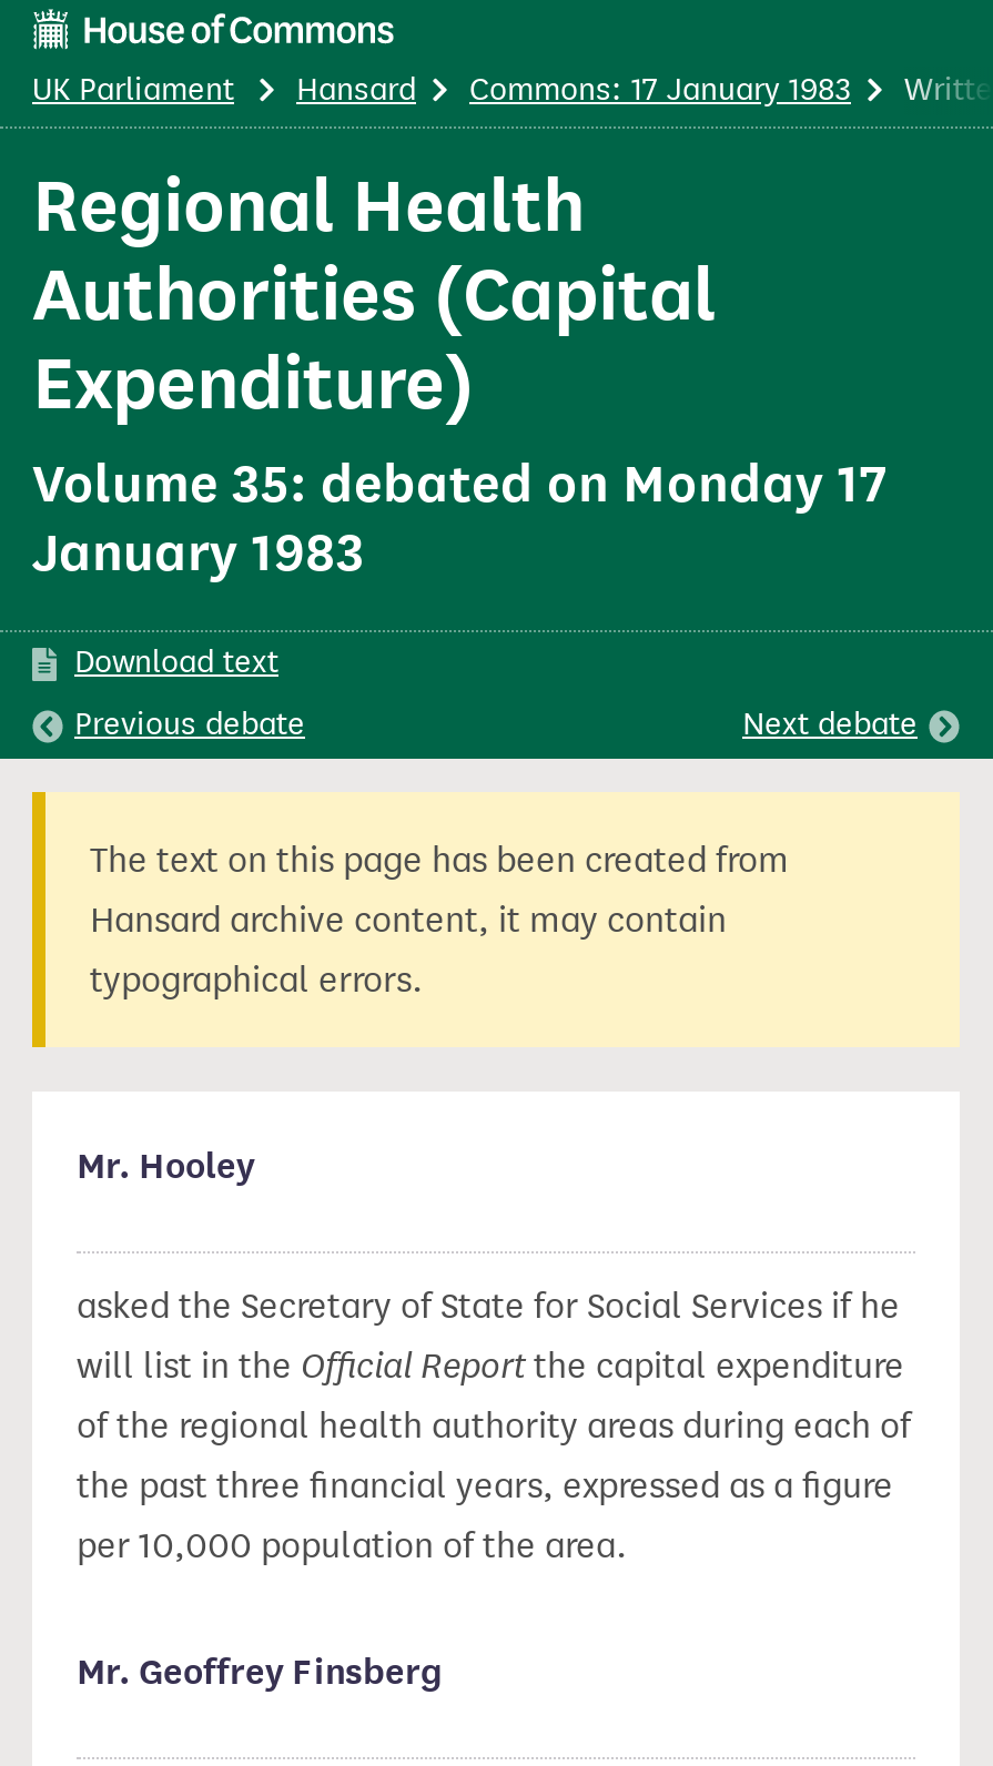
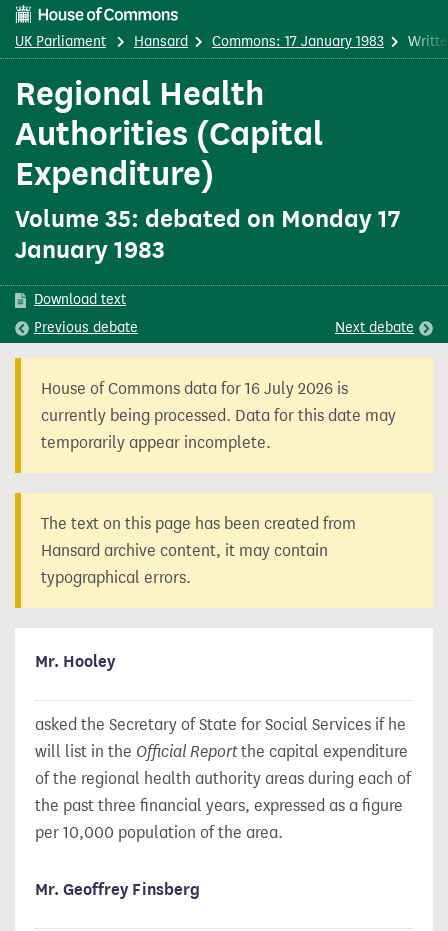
none -> [41,379,396,452] House of Commons data for 16 July 2026 is | currently being processed. Data for this date may | temporarily appear incomplete.

